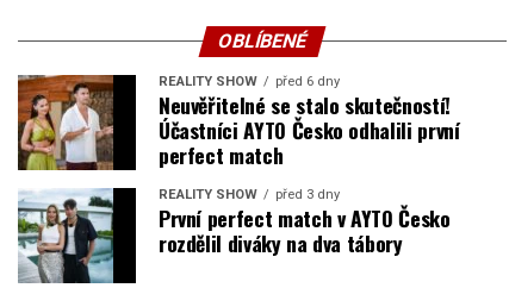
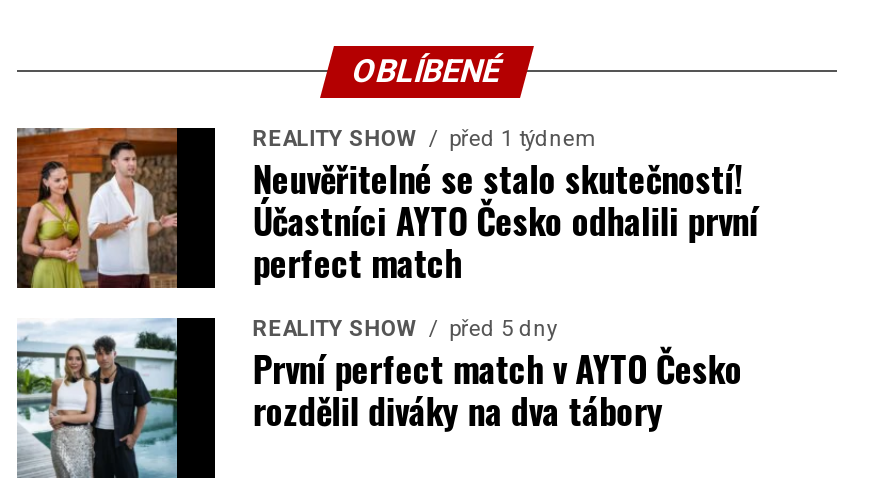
[158,74,340,89] REALITY SHOW před 6 dny -> [253,126,597,152] REALITY SHOW před 1 týdnem
[158,187,340,202] REALITY SHOW před 3 dny -> [253,316,557,342] REALITY SHOW před 5 dny

